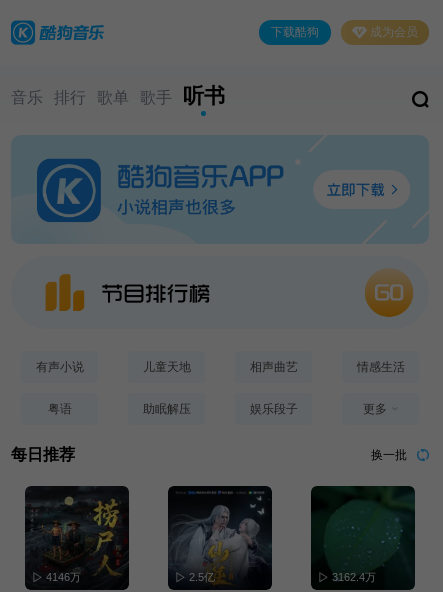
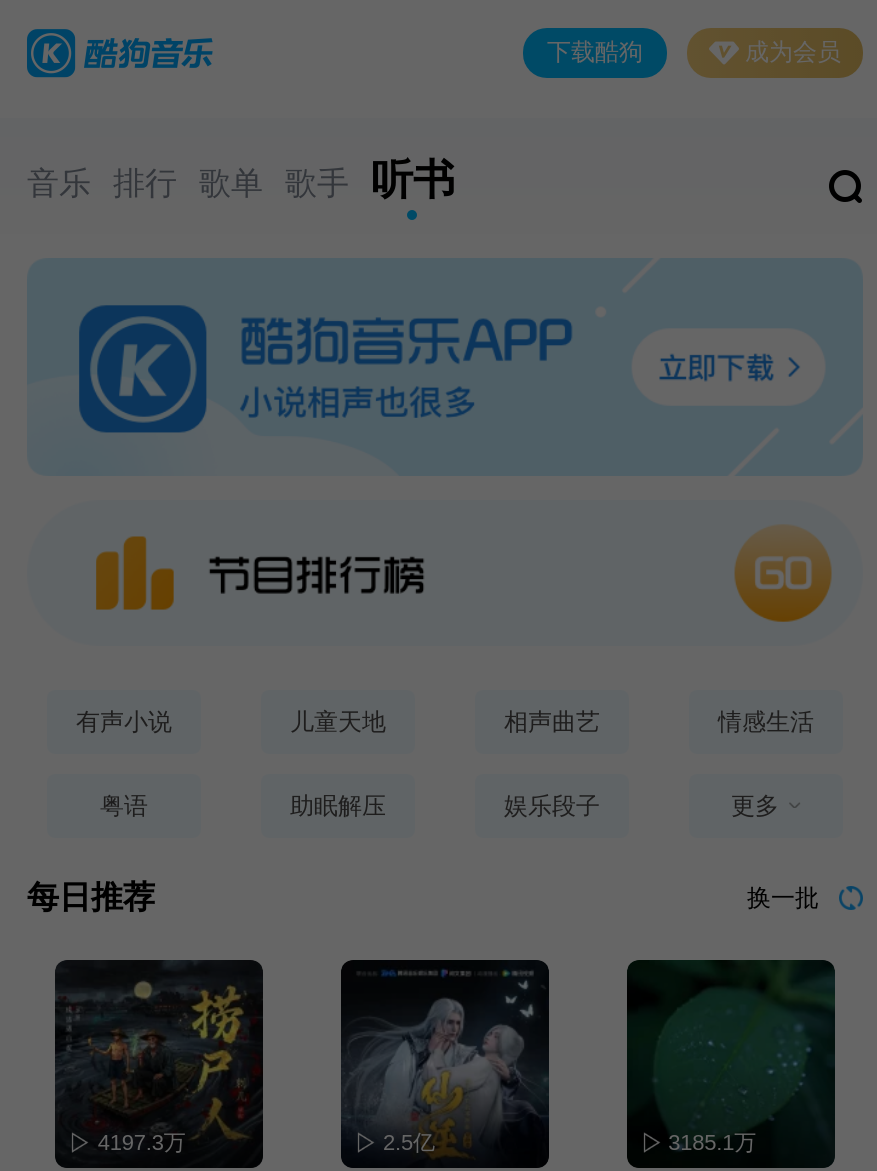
[46,571,81,583] 4146万 -> [98,1129,186,1153] 4197.3万
[332,571,376,583] 3162.4万 -> [668,1129,756,1153] 3185.1万

